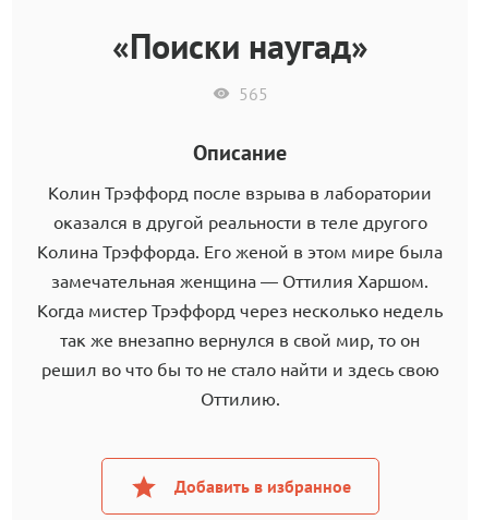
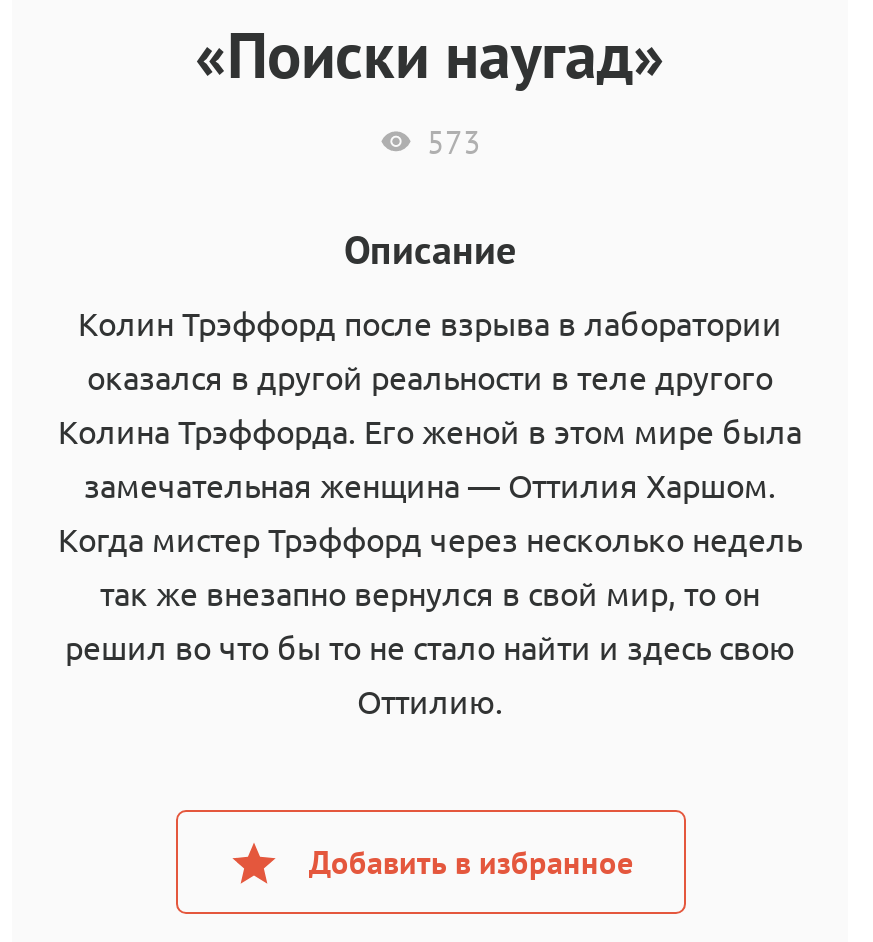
[238,83,268,104] 565 -> [427,121,481,161] 573

